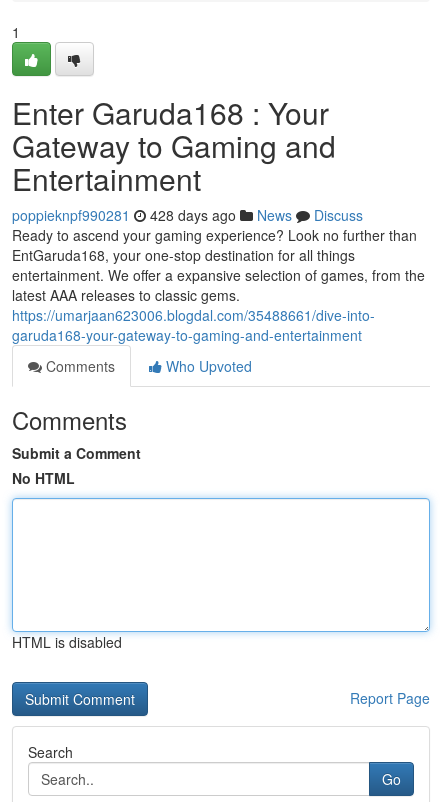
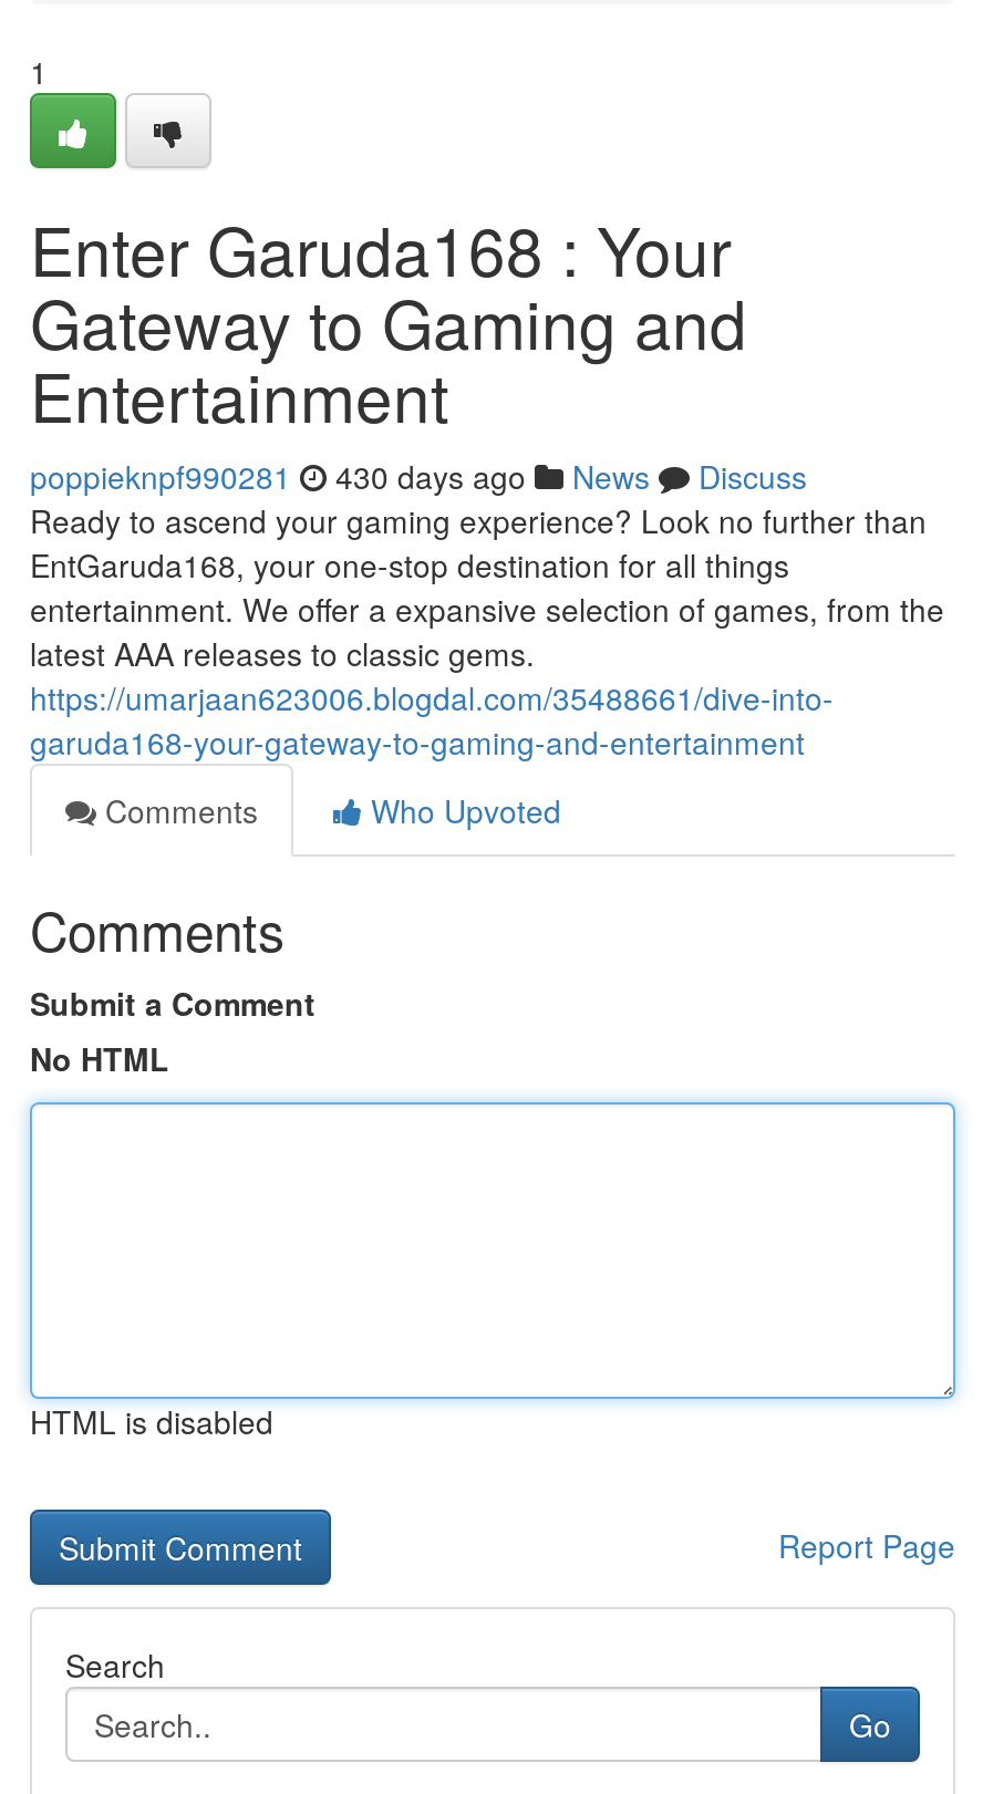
[12,205,363,225] poppieknpf990281 428 days ago News Discuss -> [30,454,807,498] poppieknpf990281 430 days ago News Discuss

